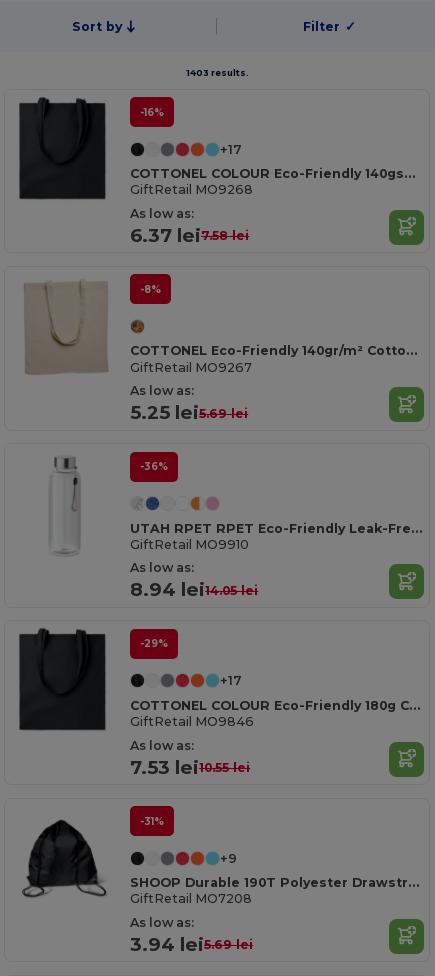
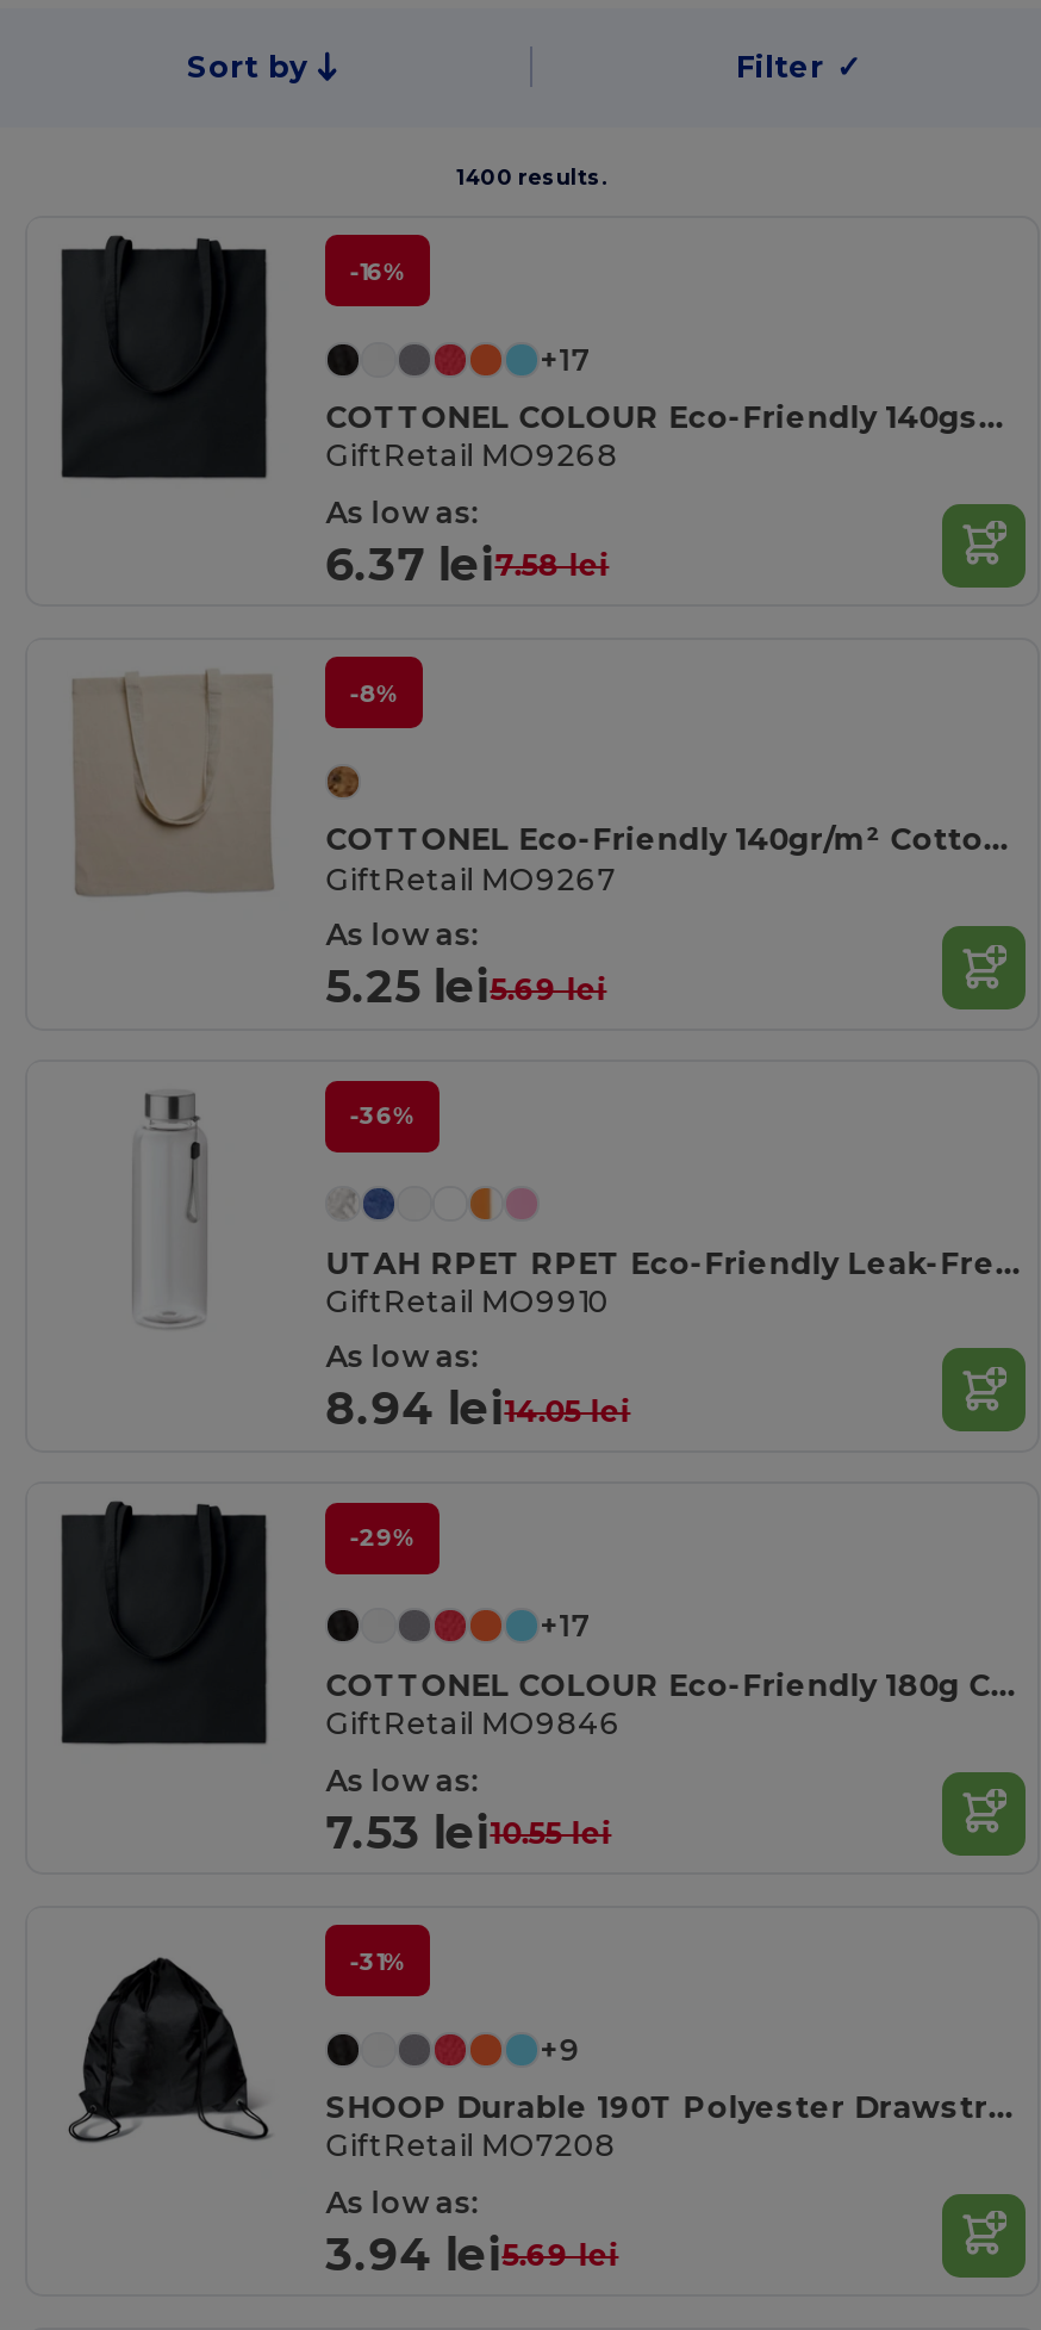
[185,67,248,77] 1403 results. -> [456,164,609,188] 1400 results.

